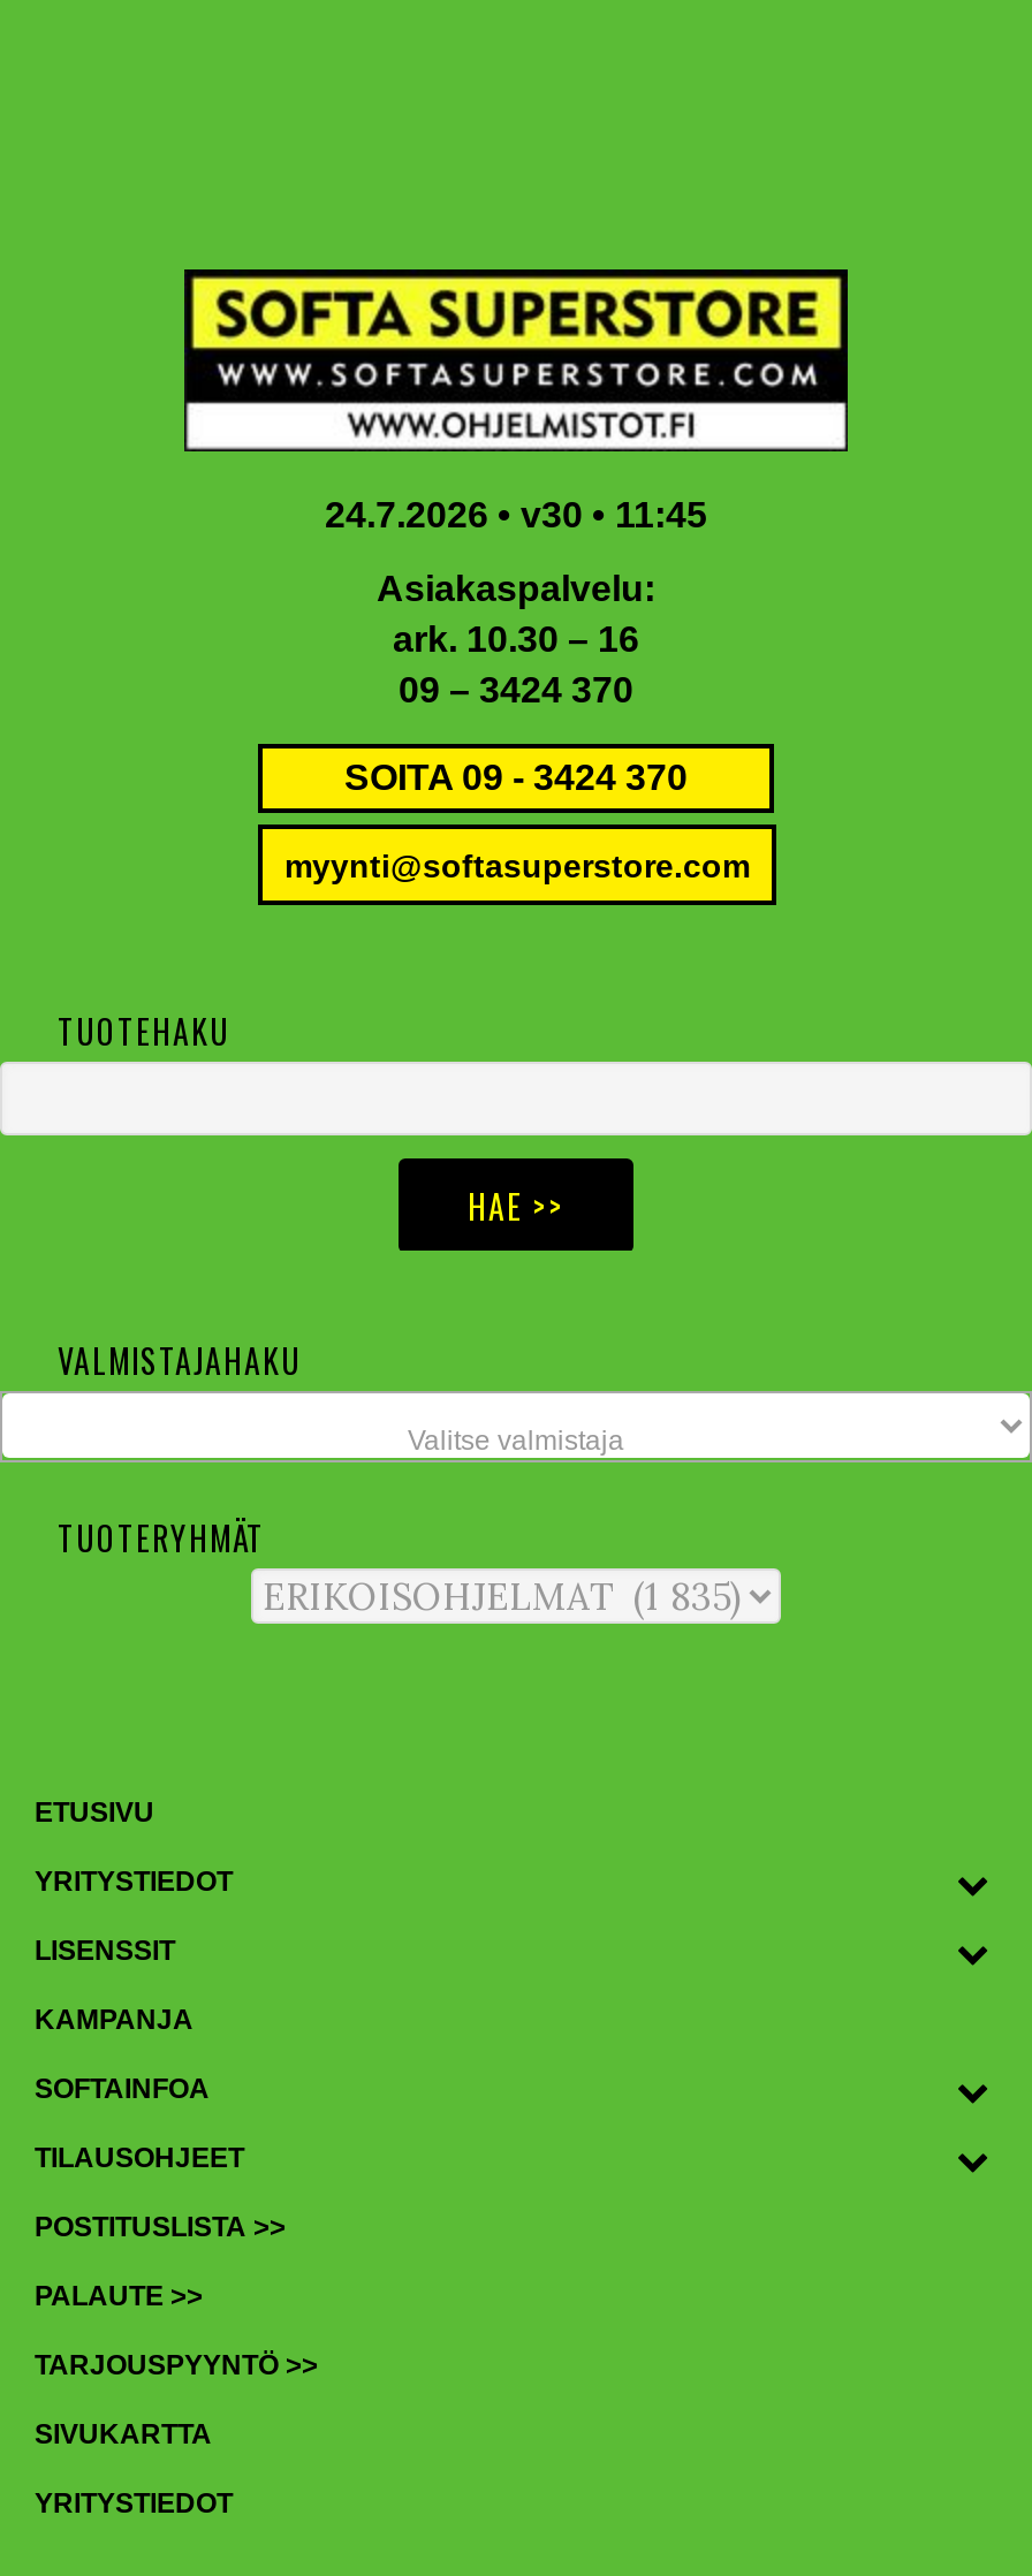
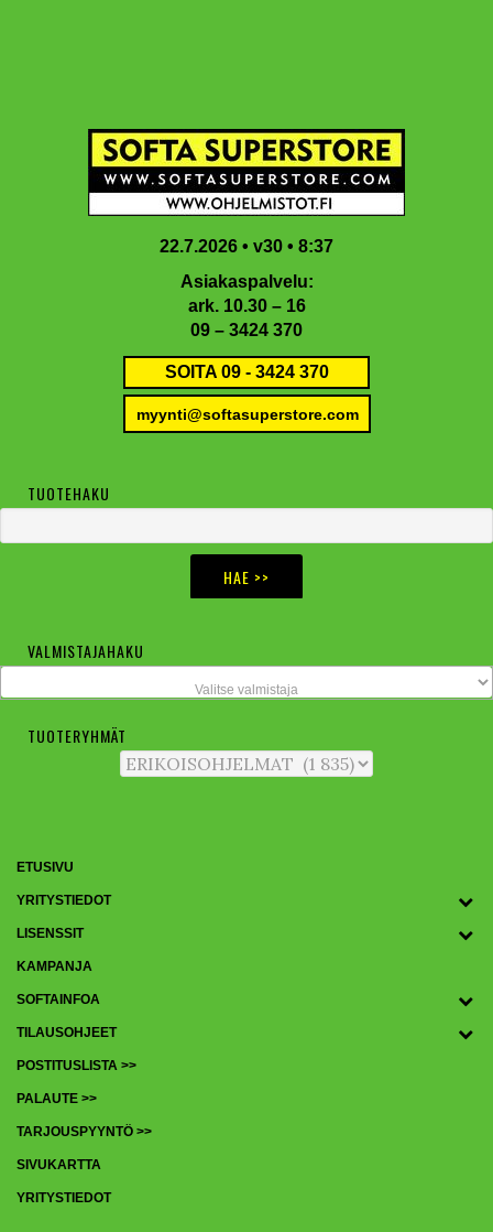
[325,495,707,534] 24.7.2026 • v30 • 11:45 -> [160,237,333,256] 22.7.2026 • v30 • 8:37

